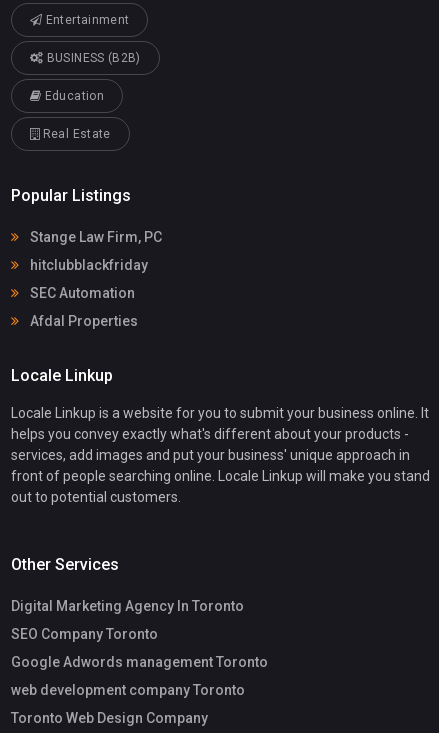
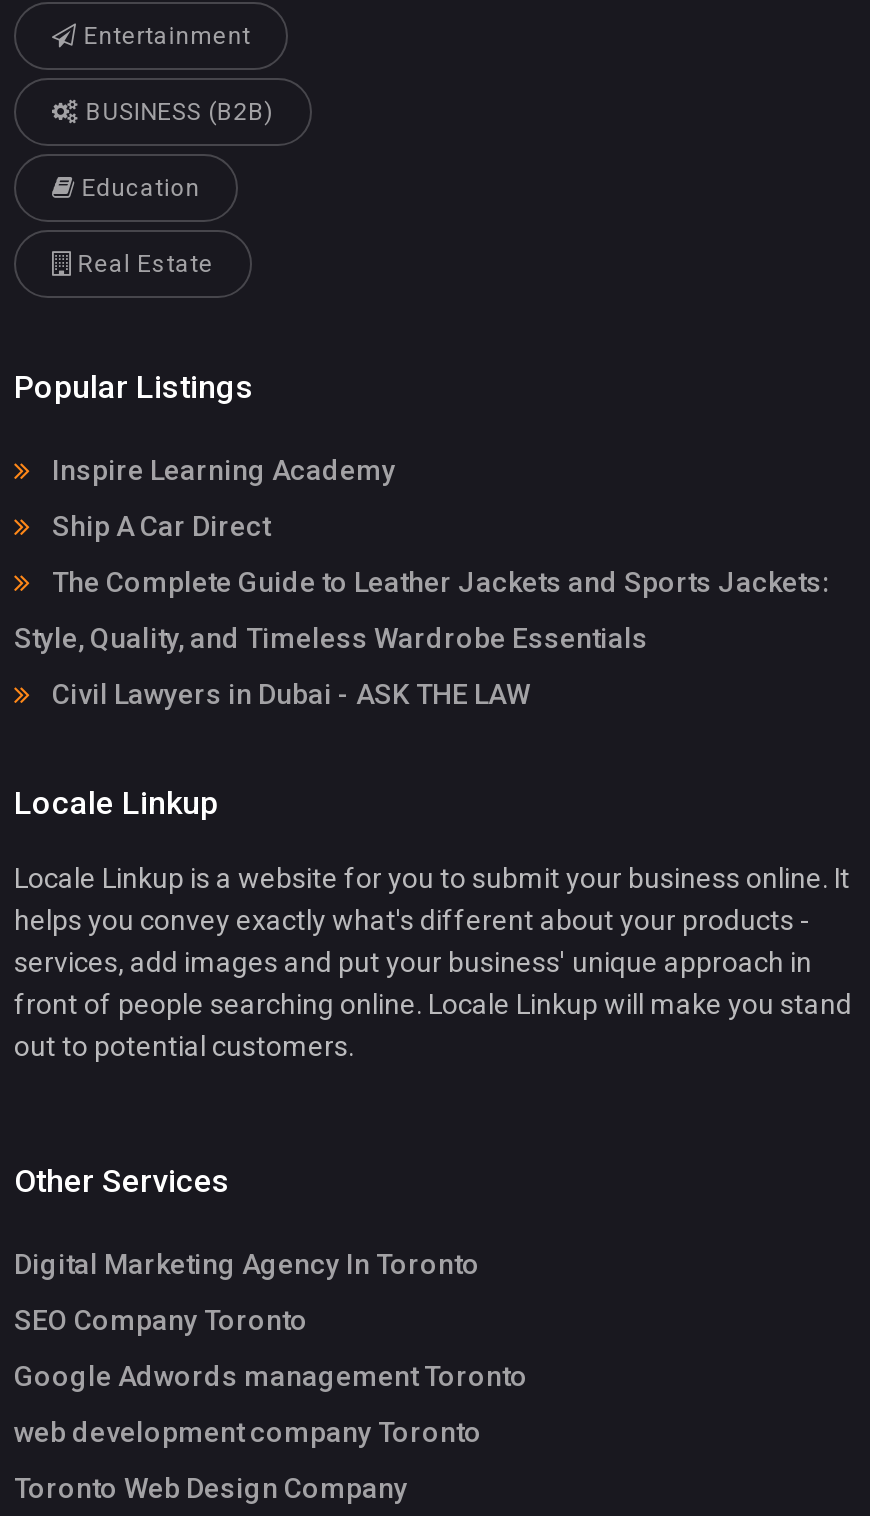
[27,229,162,329] Stange Law Firm, PC | hitclubblackfriday | SEC Automation | Afdal Properties -> [14,454,830,710] Inspire Learning Academy | Ship A Car Direct | The Complete Guide to Leather Jackets and Sports Jackets: | Style, Quality, and Timeless Wardrobe Essentials | Civil Lawyers in Dubai - ASK THE LAW

